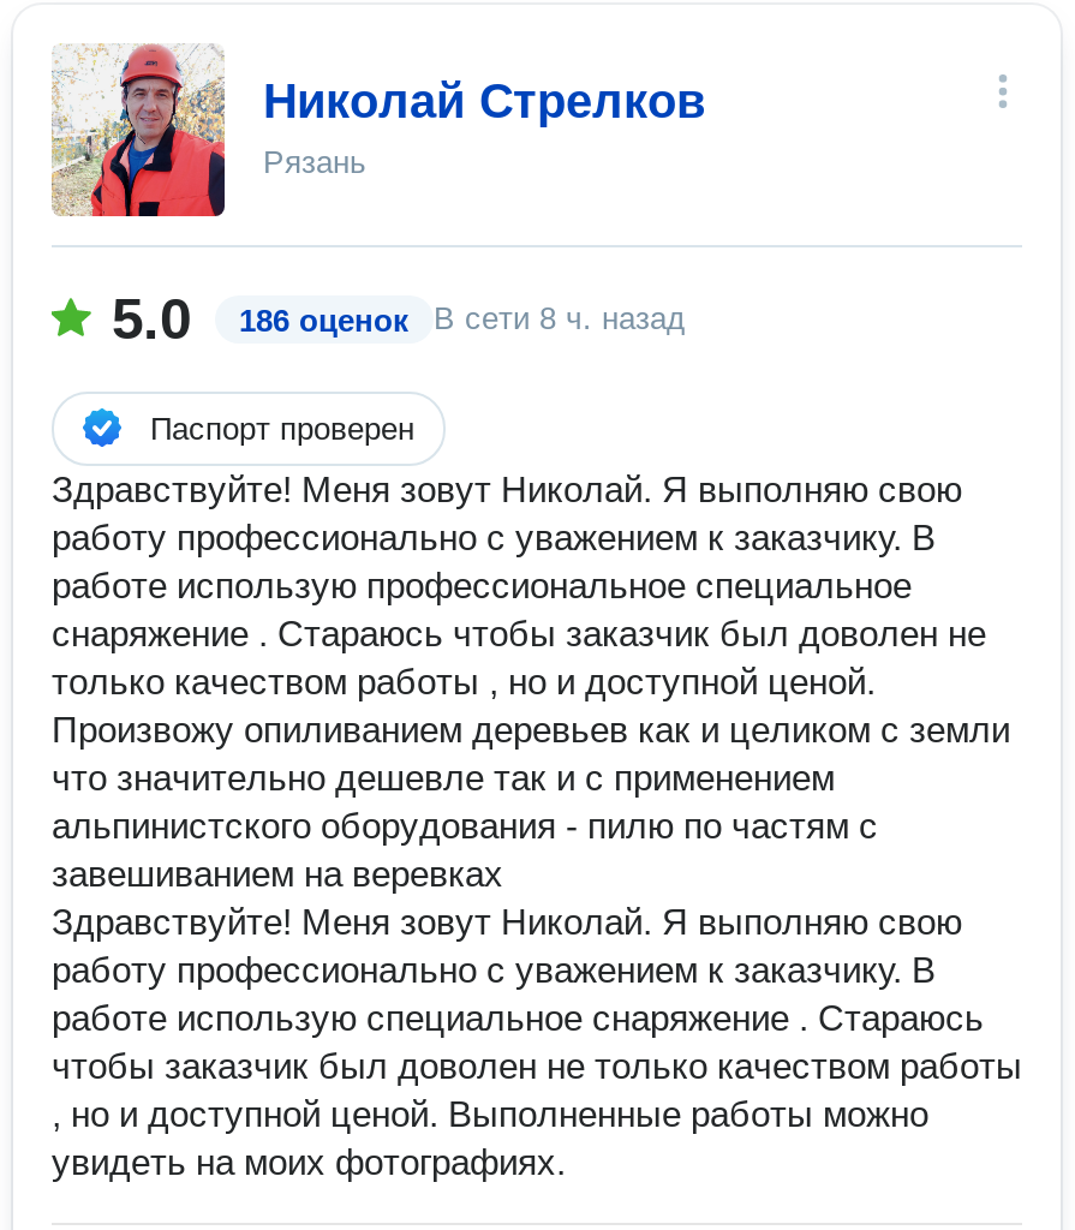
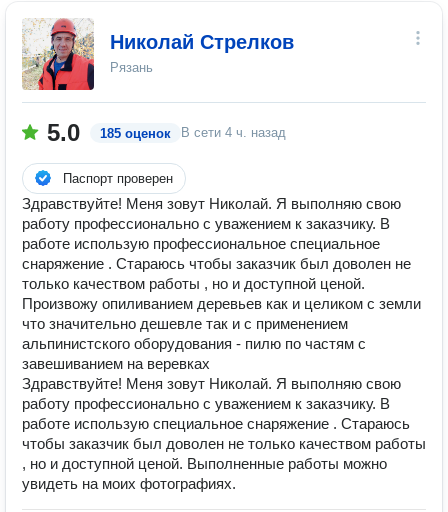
[239,303,410,339] 186 оценок -> [100,126,171,141] 185 оценок
[434,300,686,336] В сети 8 ч. назад -> [181,125,286,140] В сети 4 ч. назад

